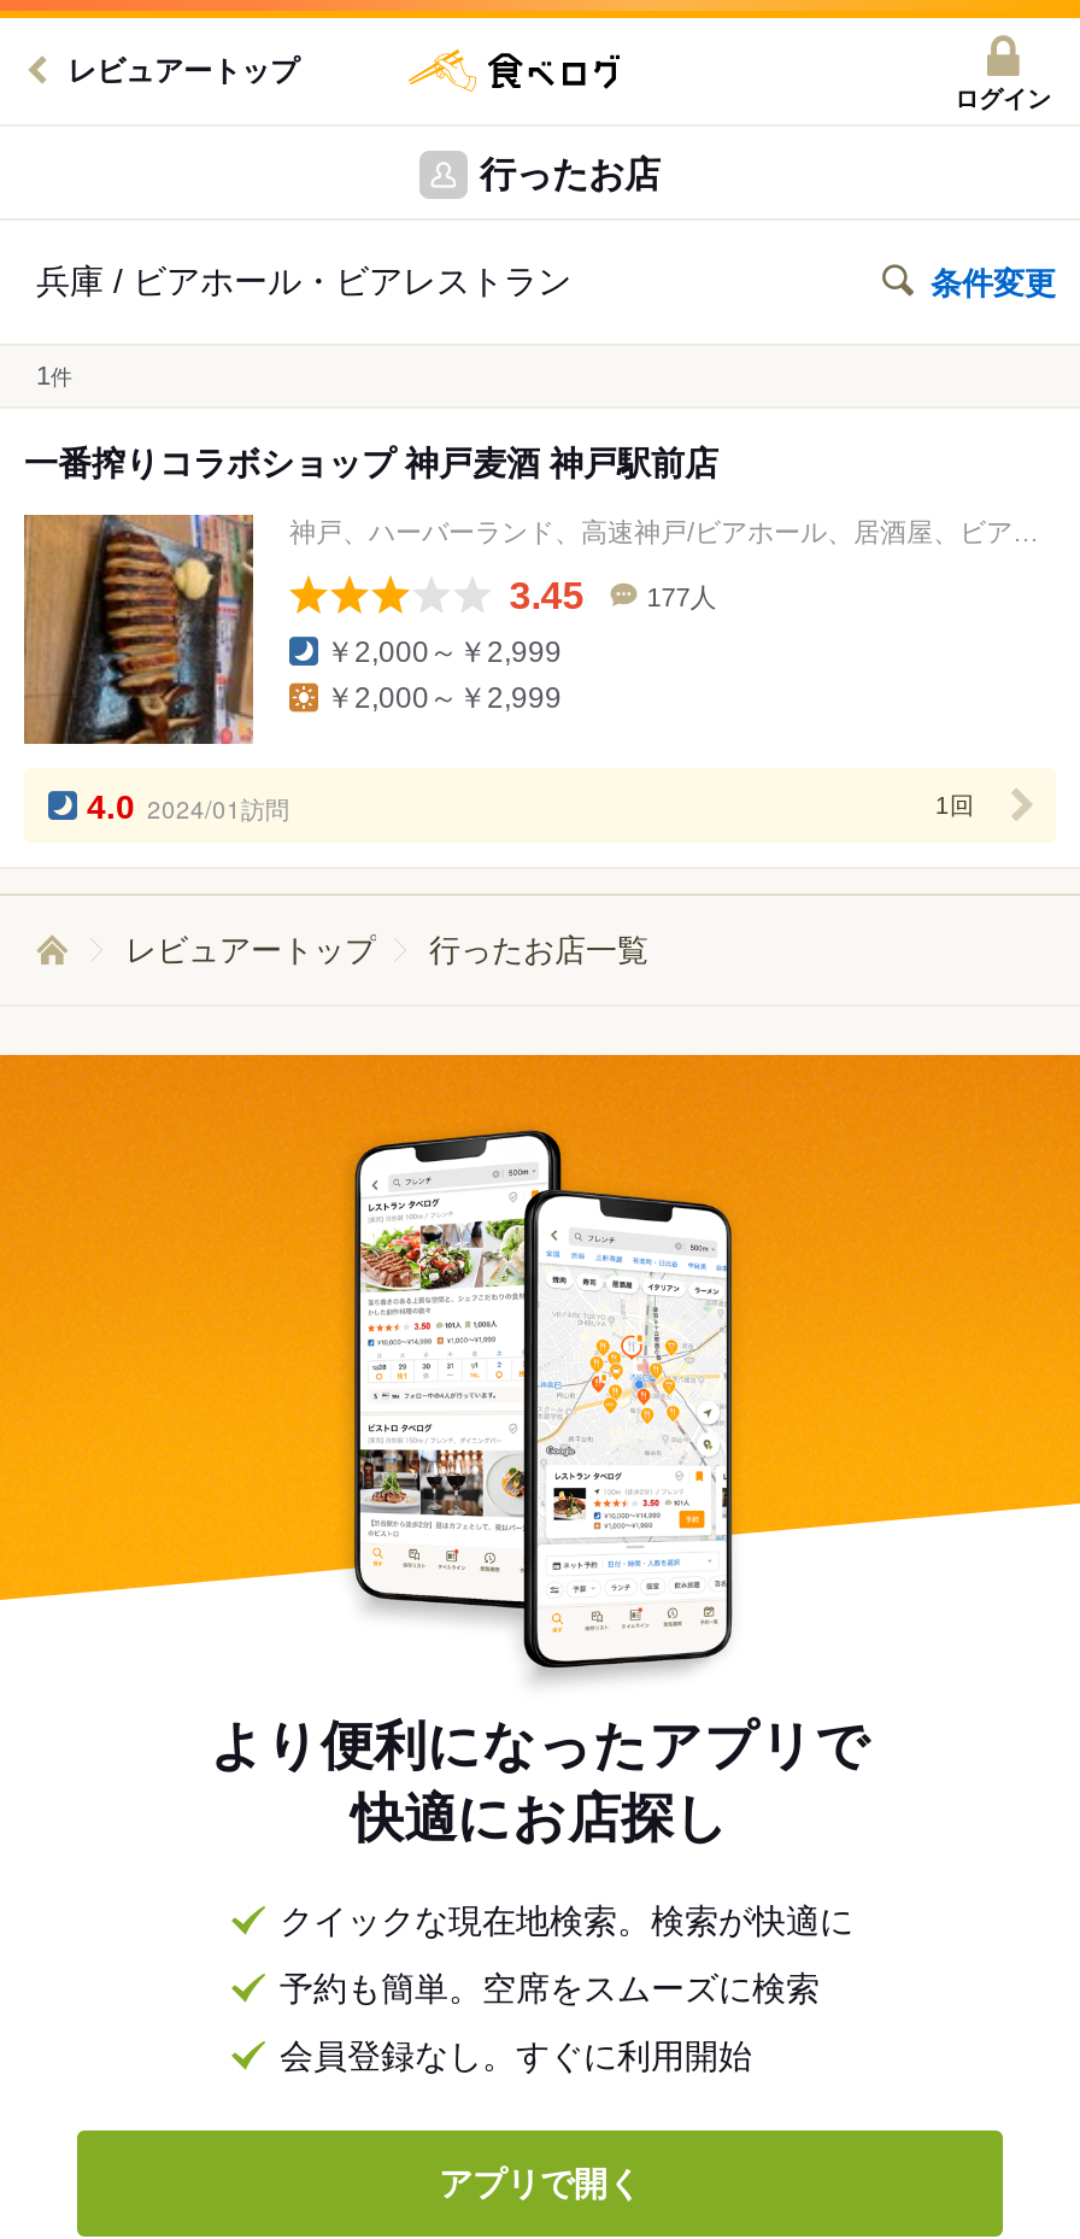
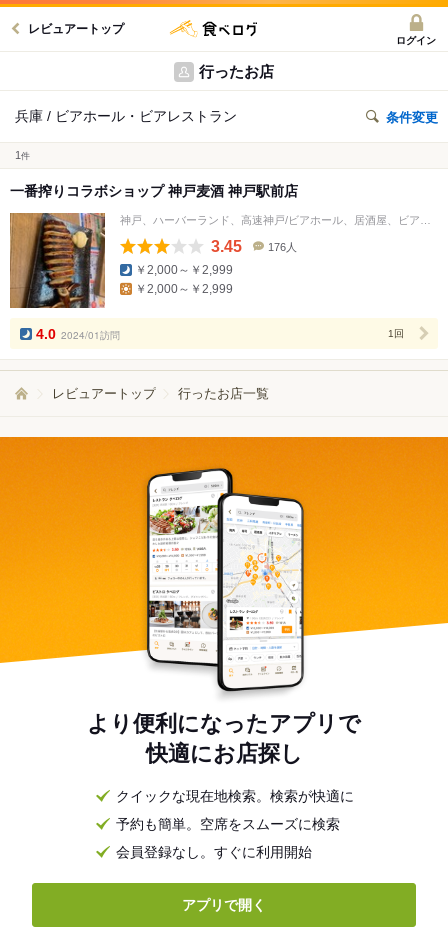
[647,583,716,612] 177人 -> [268,241,297,253] 176人

